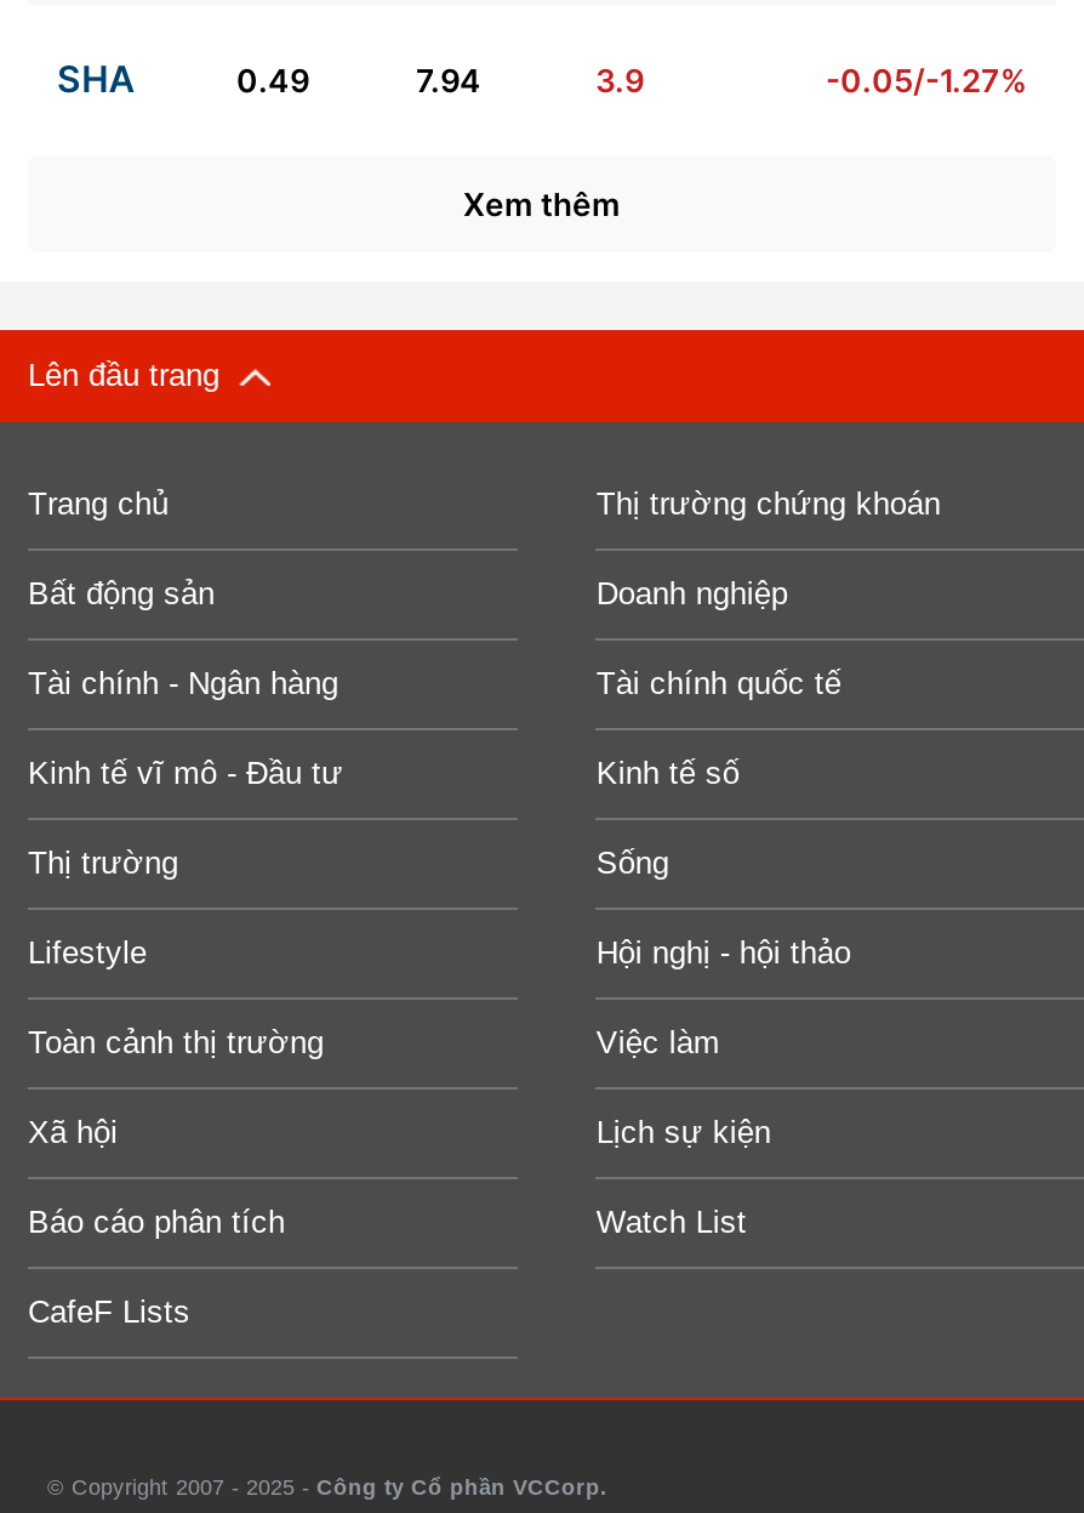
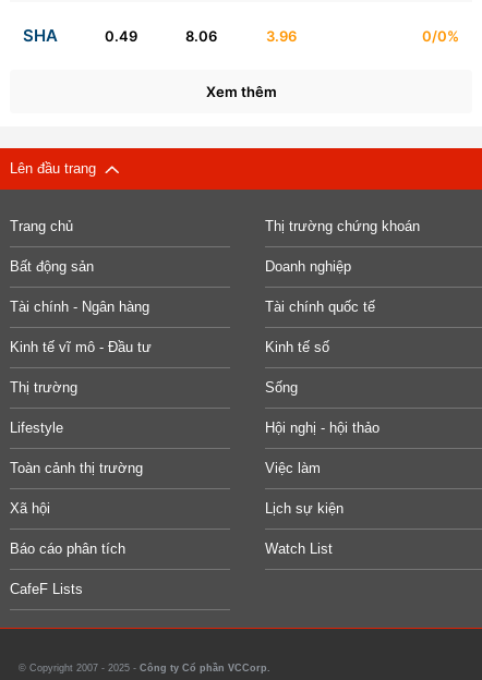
[416,60,481,99] 7.94 -> [185,27,217,44] 8.06
[595,60,644,99] 3.9 -> [266,27,297,44] 3.96
[826,60,1027,99] -0.05/-1.27% -> [422,27,459,44] 0/0%

